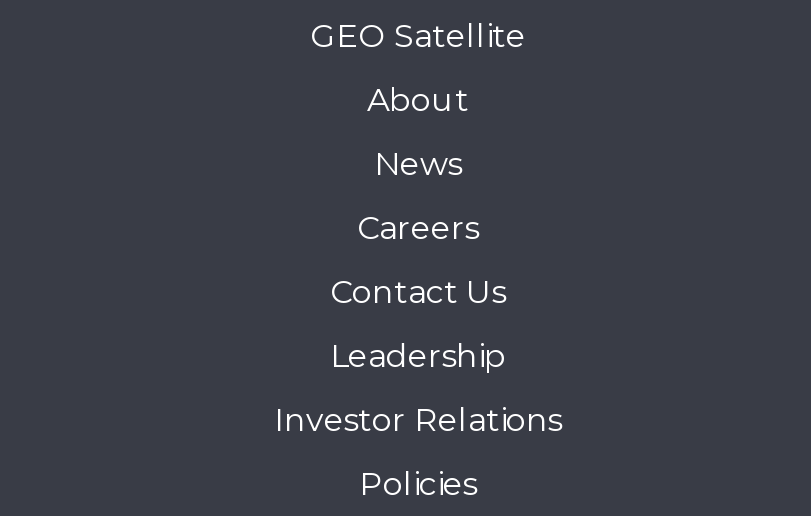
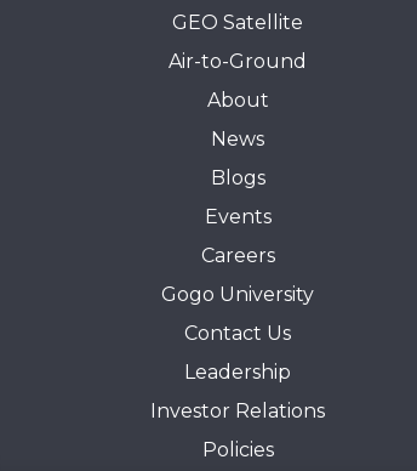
none -> [168,50,307,73] Air-to-Ground
none -> [204,166,271,228] Blogs | Events
none -> [161,283,314,306] Gogo University

